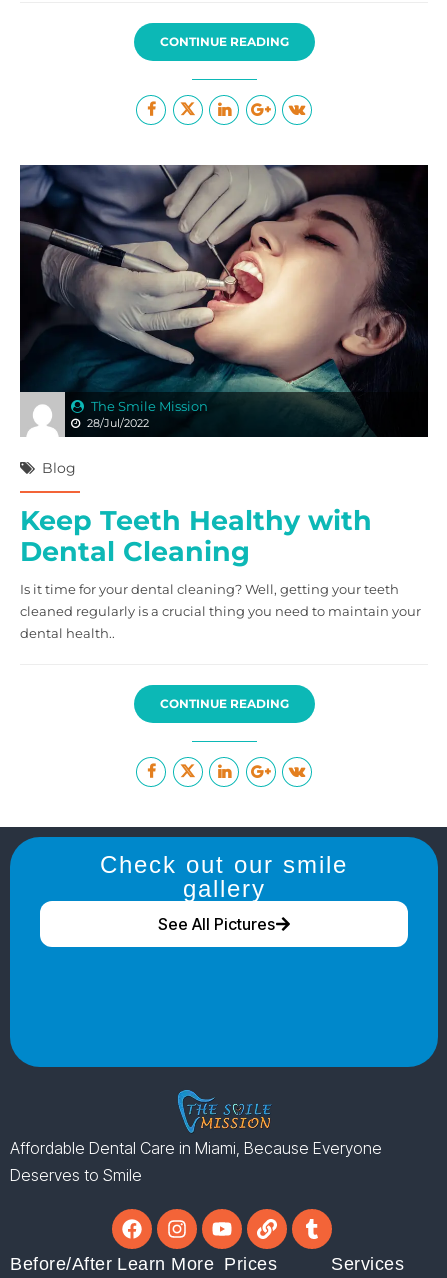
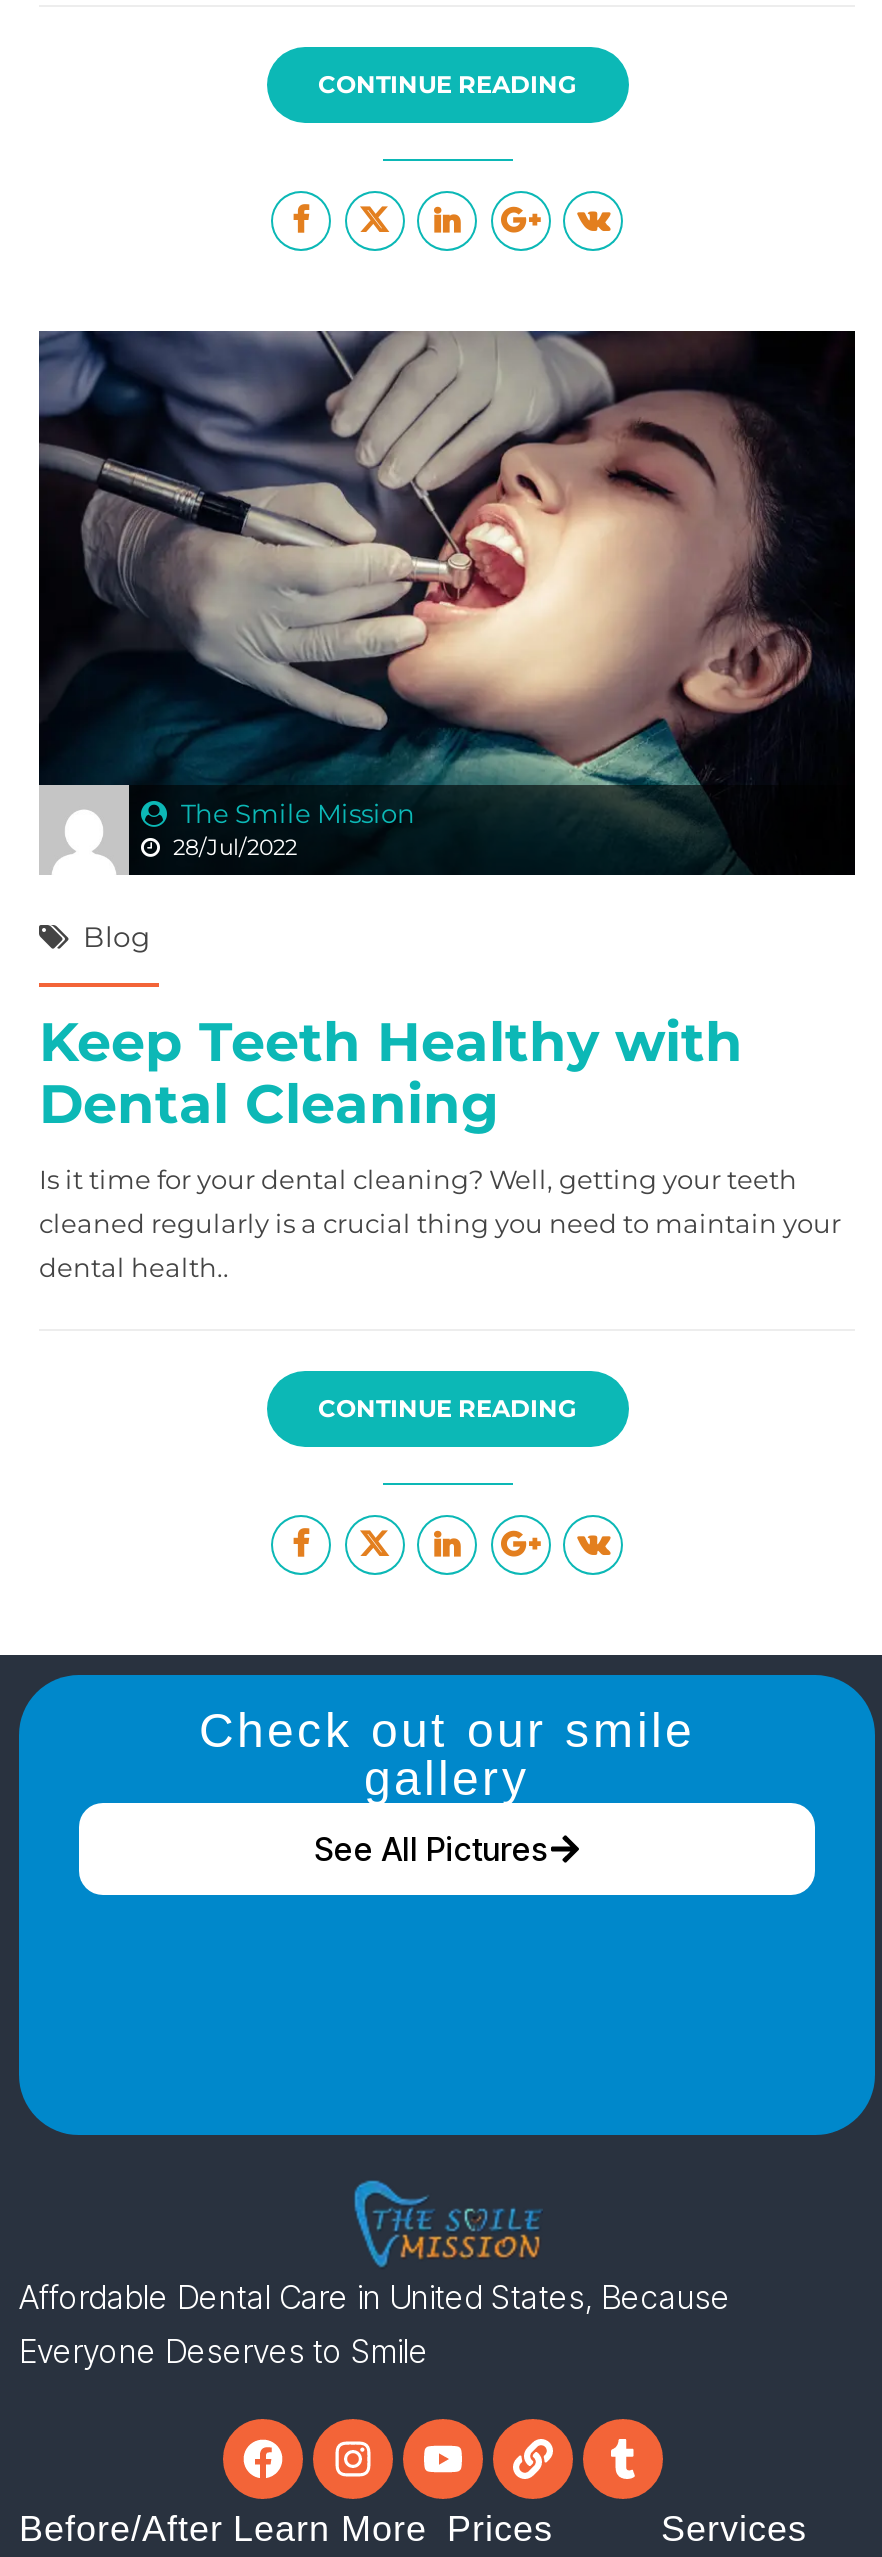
[10,1138,382,1185] Affordable Dental Care in Miami, Because Everyone | Deserves to Smile -> [19,2276,731,2370] Affordable Dental Care in United States, Because | Everyone Deserves to Smile

